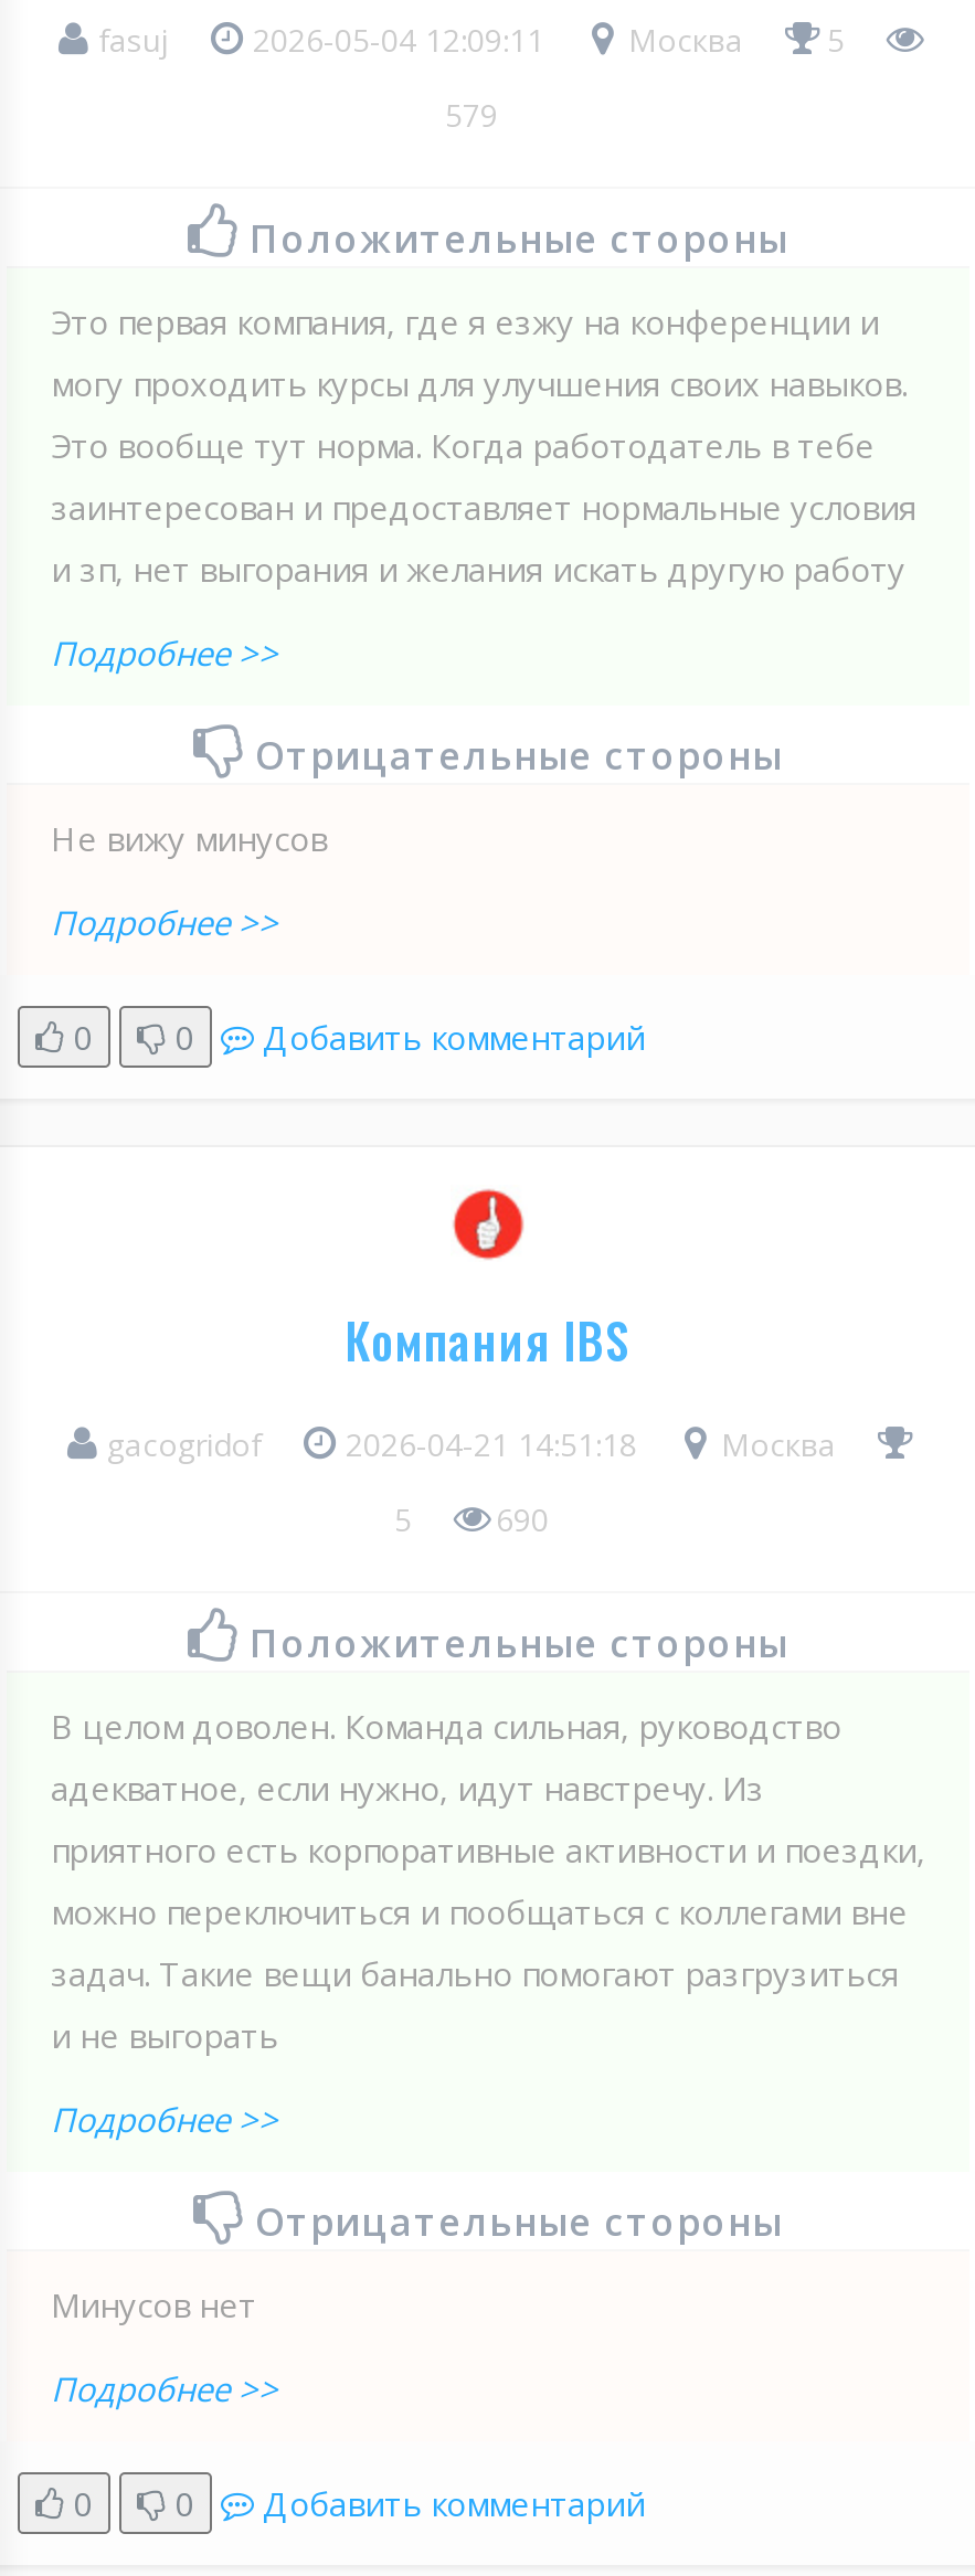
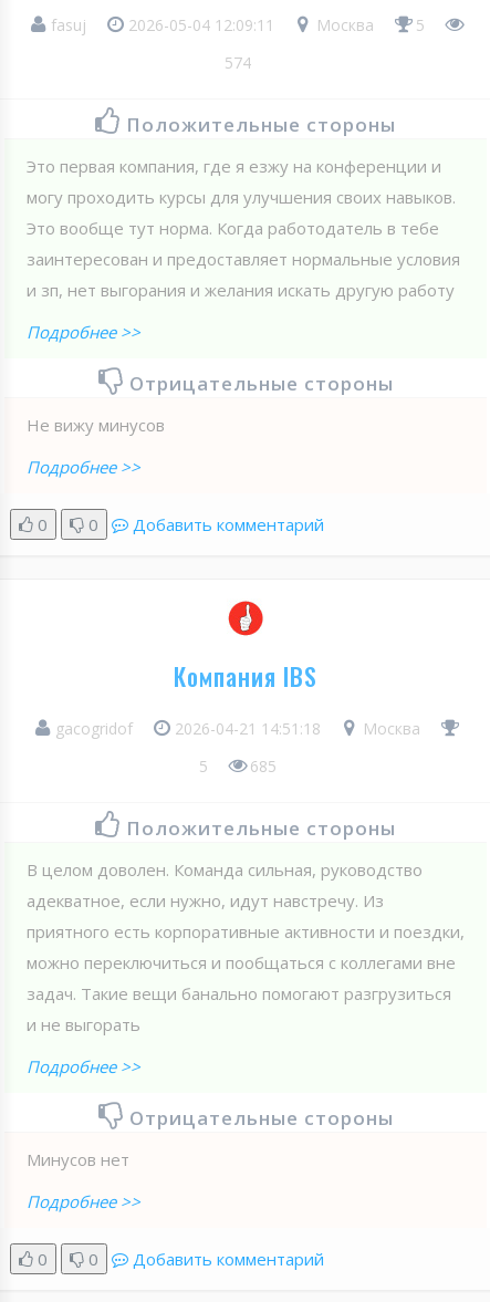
[445,94,498,136] 579 -> [224,52,251,73] 574
[394,1498,549,1540] 5 690 -> [199,756,276,777] 5 685

